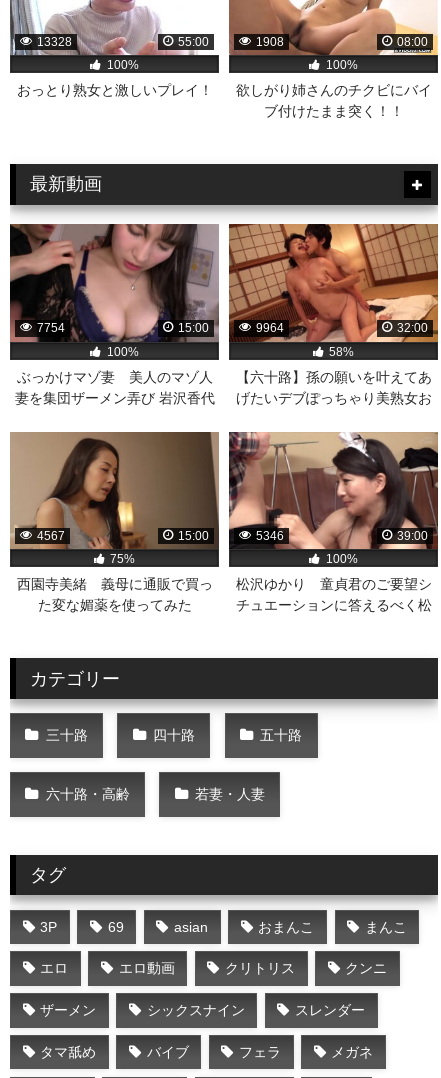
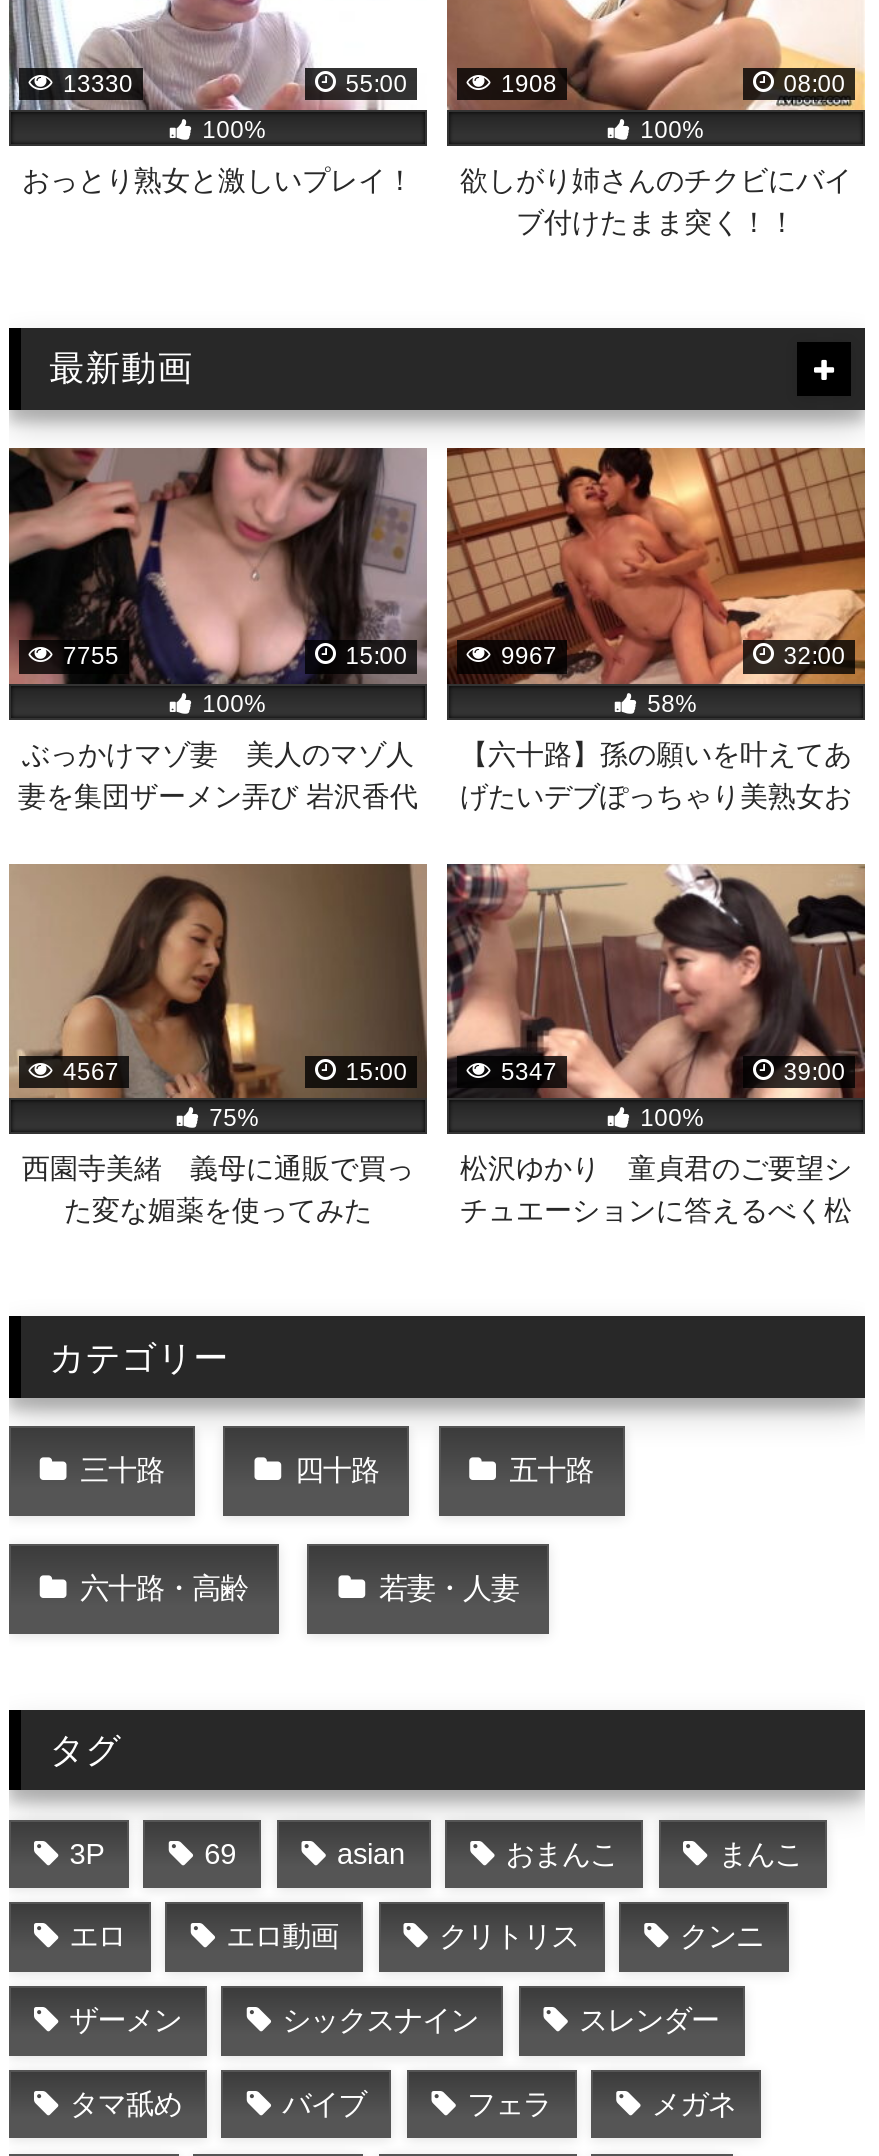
[34,35,72,49] 13328 -> [57,70,133,98] 13330
[34,321,65,335] 7754 -> [57,643,119,671] 7755
[253,321,284,335] 9964 -> [495,643,557,671] 9967
[253,529,284,543] 5346 -> [495,1058,557,1086] 5347

